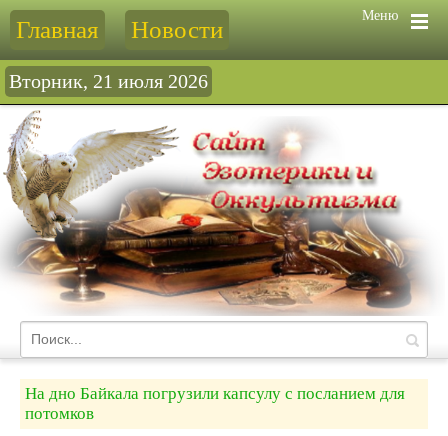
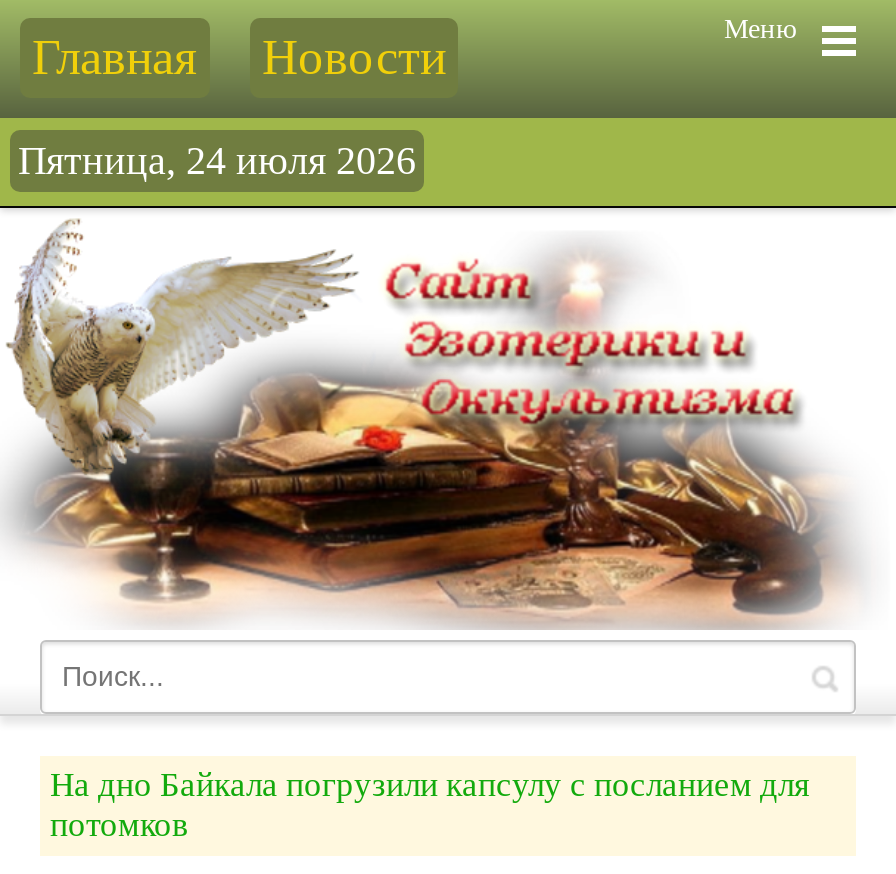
[9,70,208,92] Вторник, 21 июля 2026 -> [18,138,416,182] Пятница, 24 июля 2026

